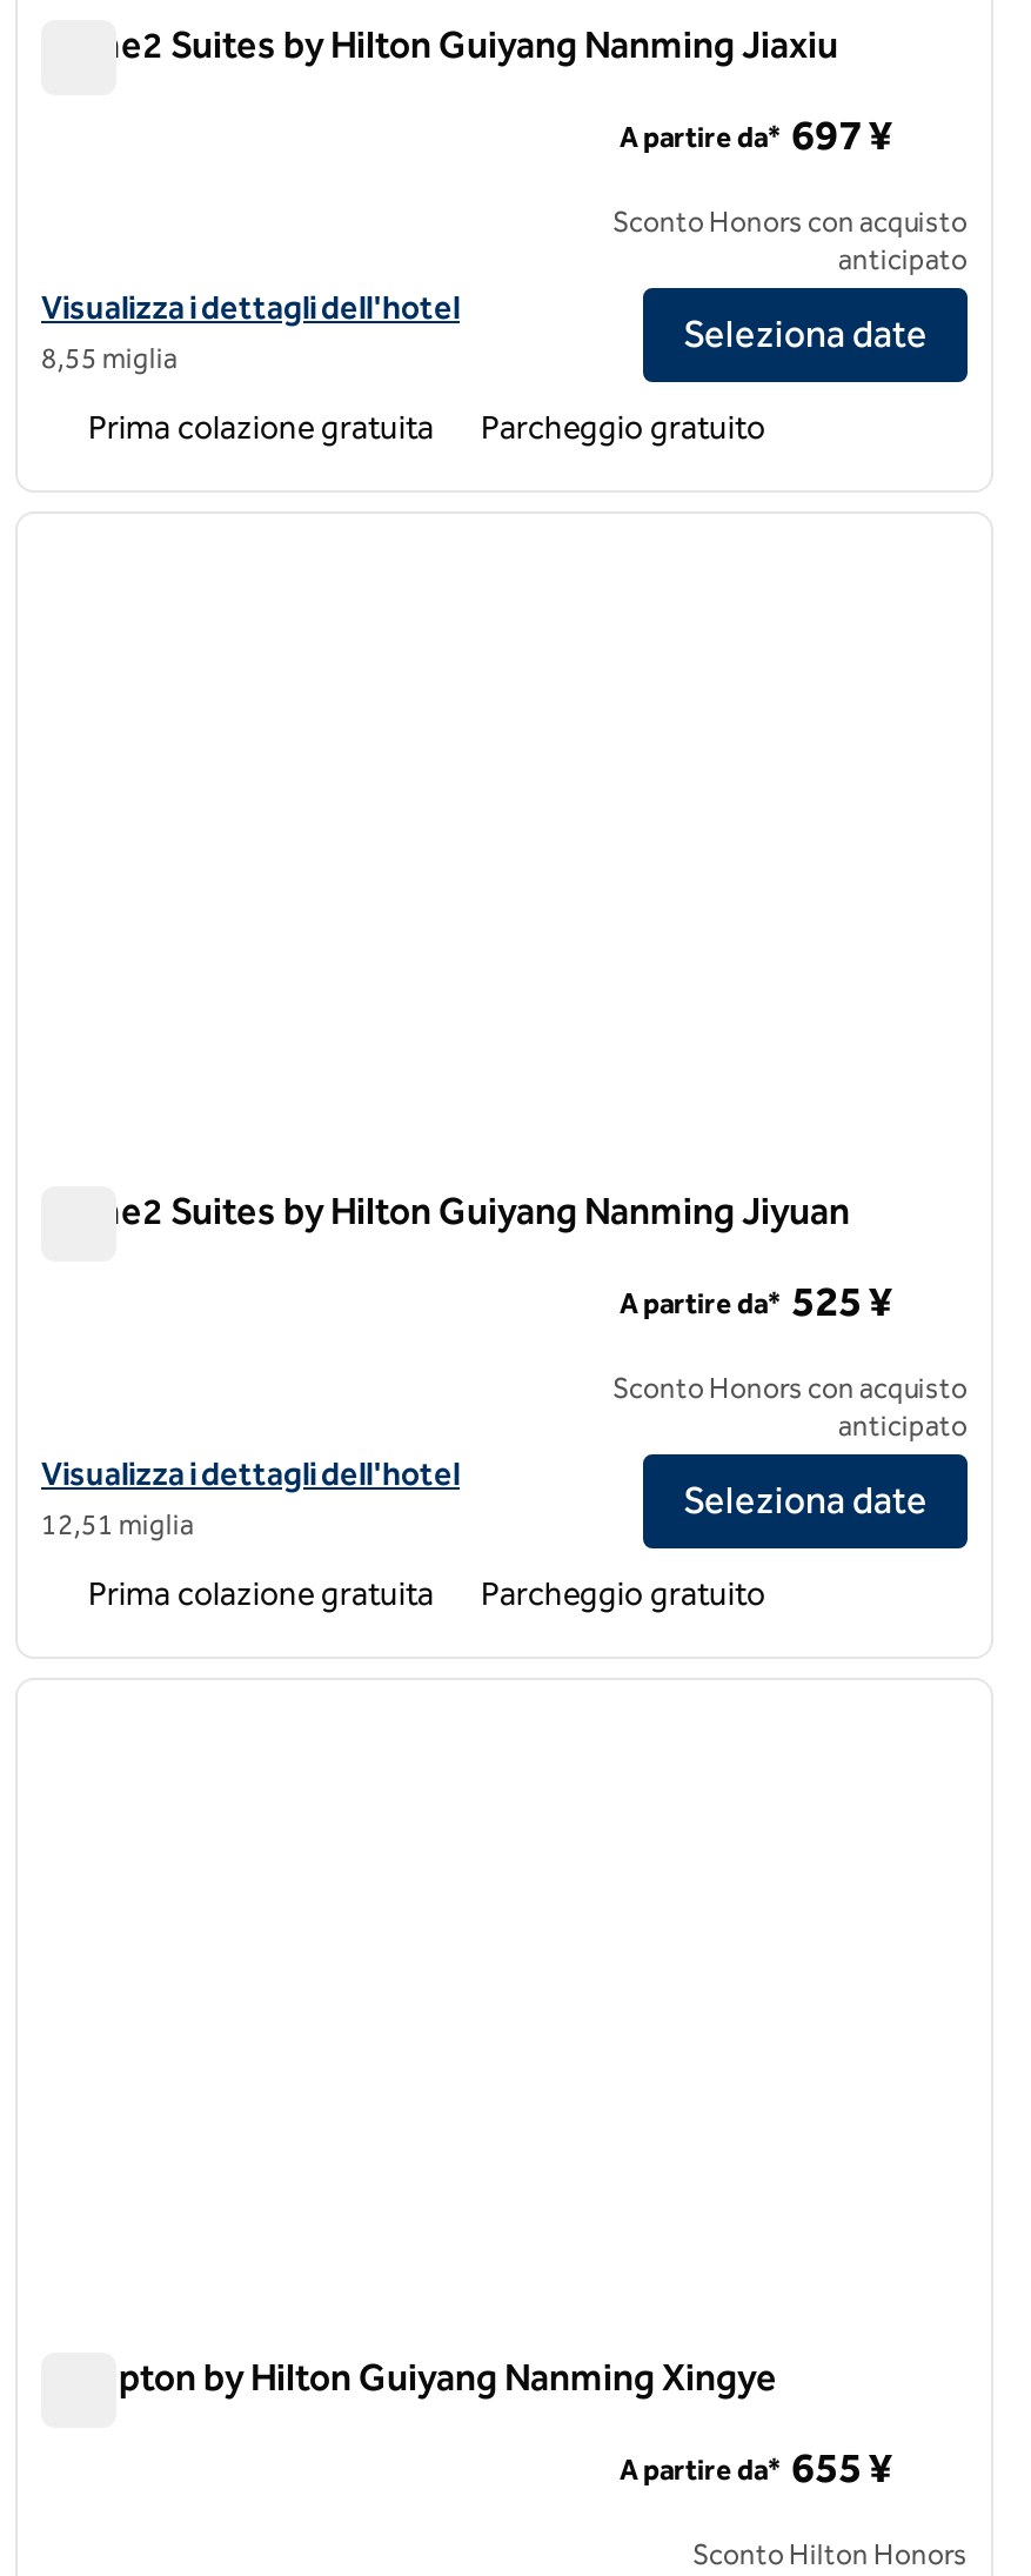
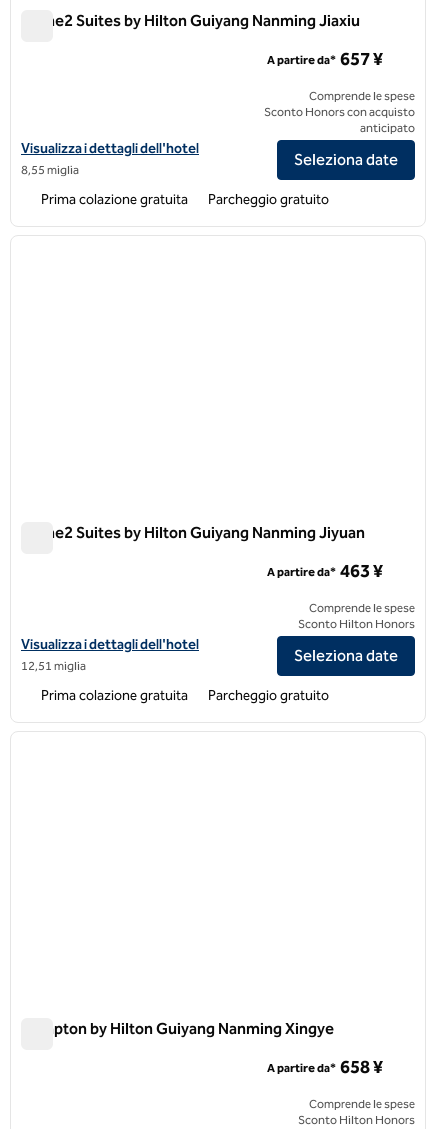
[620,110,892,162] A partire da* 697 ¥ -> [267,48,415,103] A partire da* 657 ¥ | Comprende le spese
[620,1276,892,1328] A partire da* 525 ¥ -> [267,560,383,582] A partire da* 463 ¥
[612,1372,968,1442] Sconto Honors con acquisto | anticipato -> [298,601,415,631] Comprende le spese | Sconto Hilton Honors
[620,2443,892,2494] A partire da* 655 ¥ -> [267,1056,415,1111] A partire da* 658 ¥ | Comprende le spese

